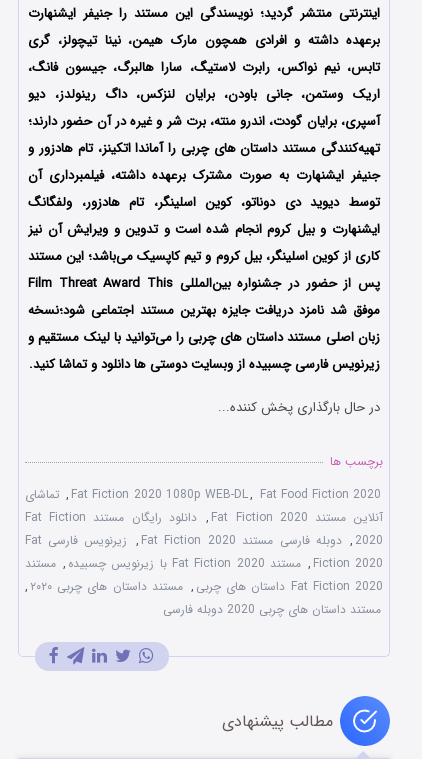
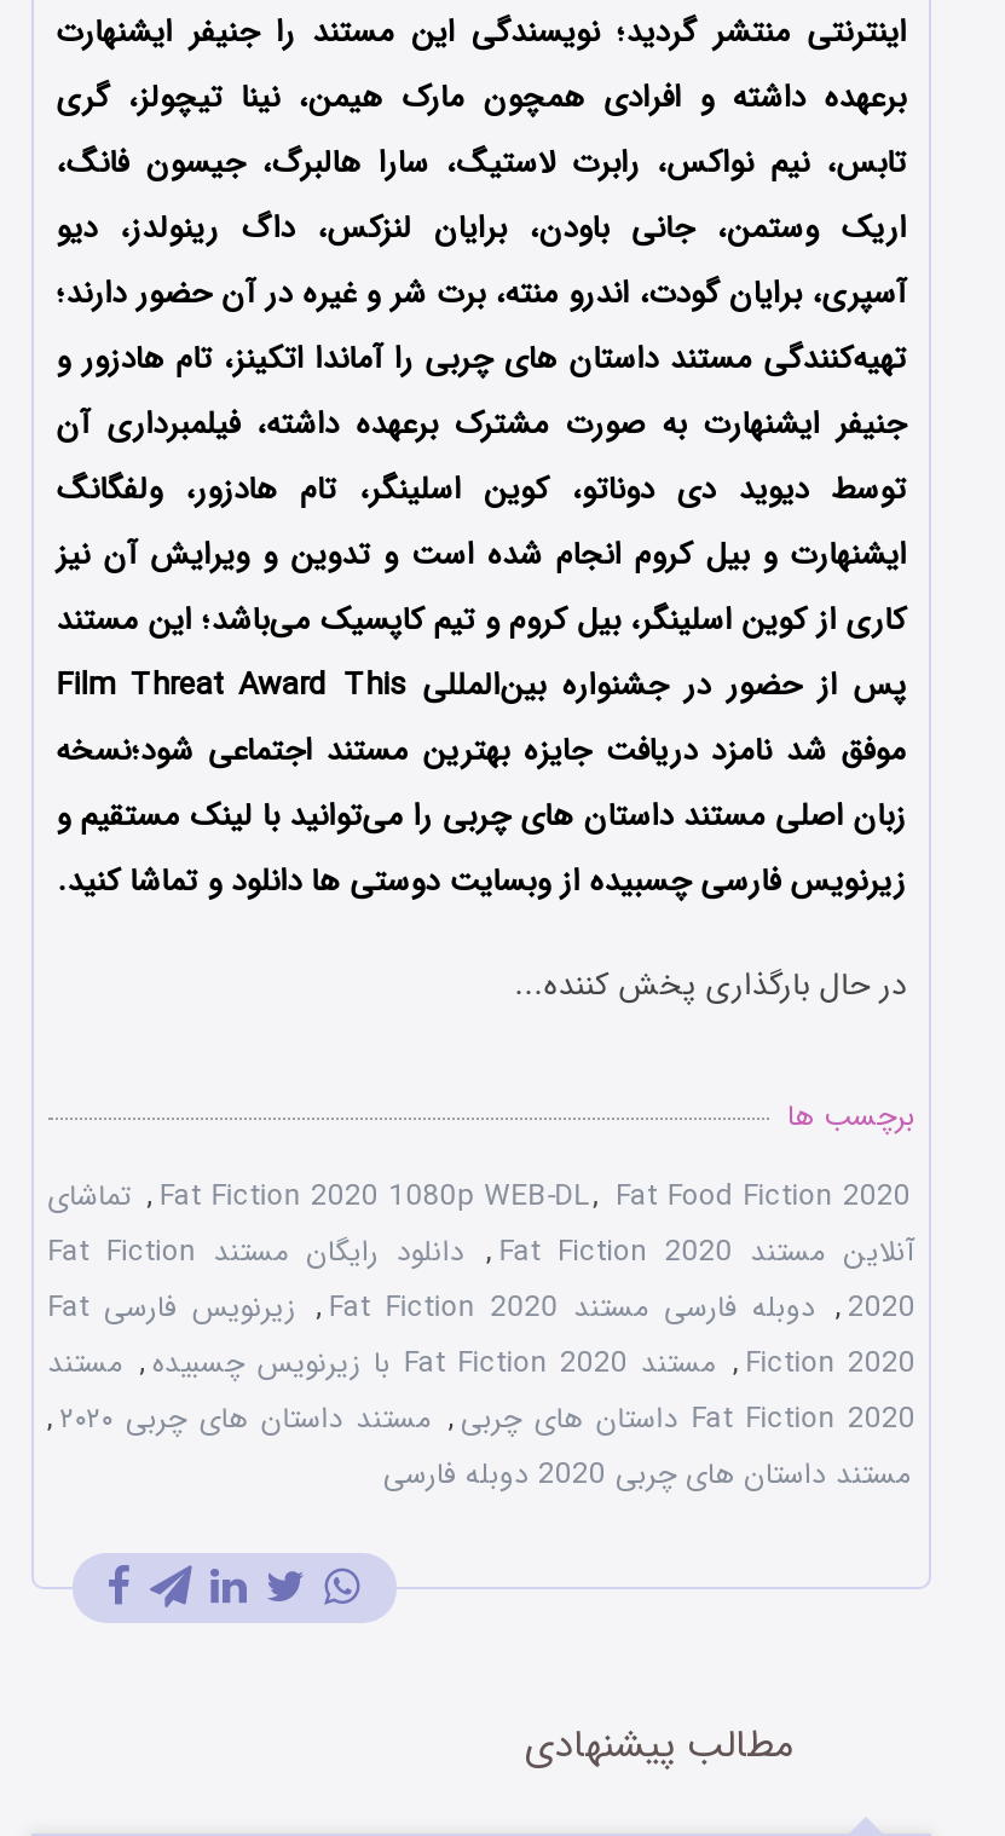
[339,695,391,747] [image] -> none

